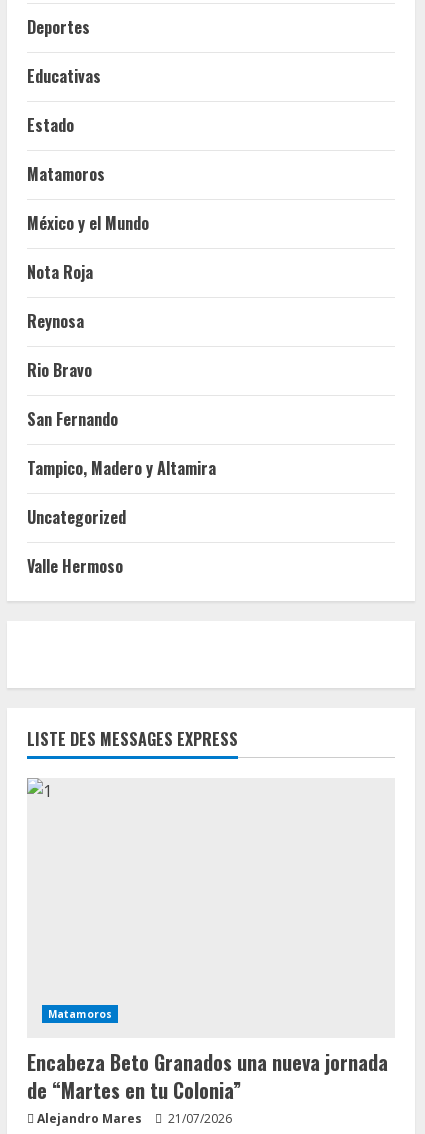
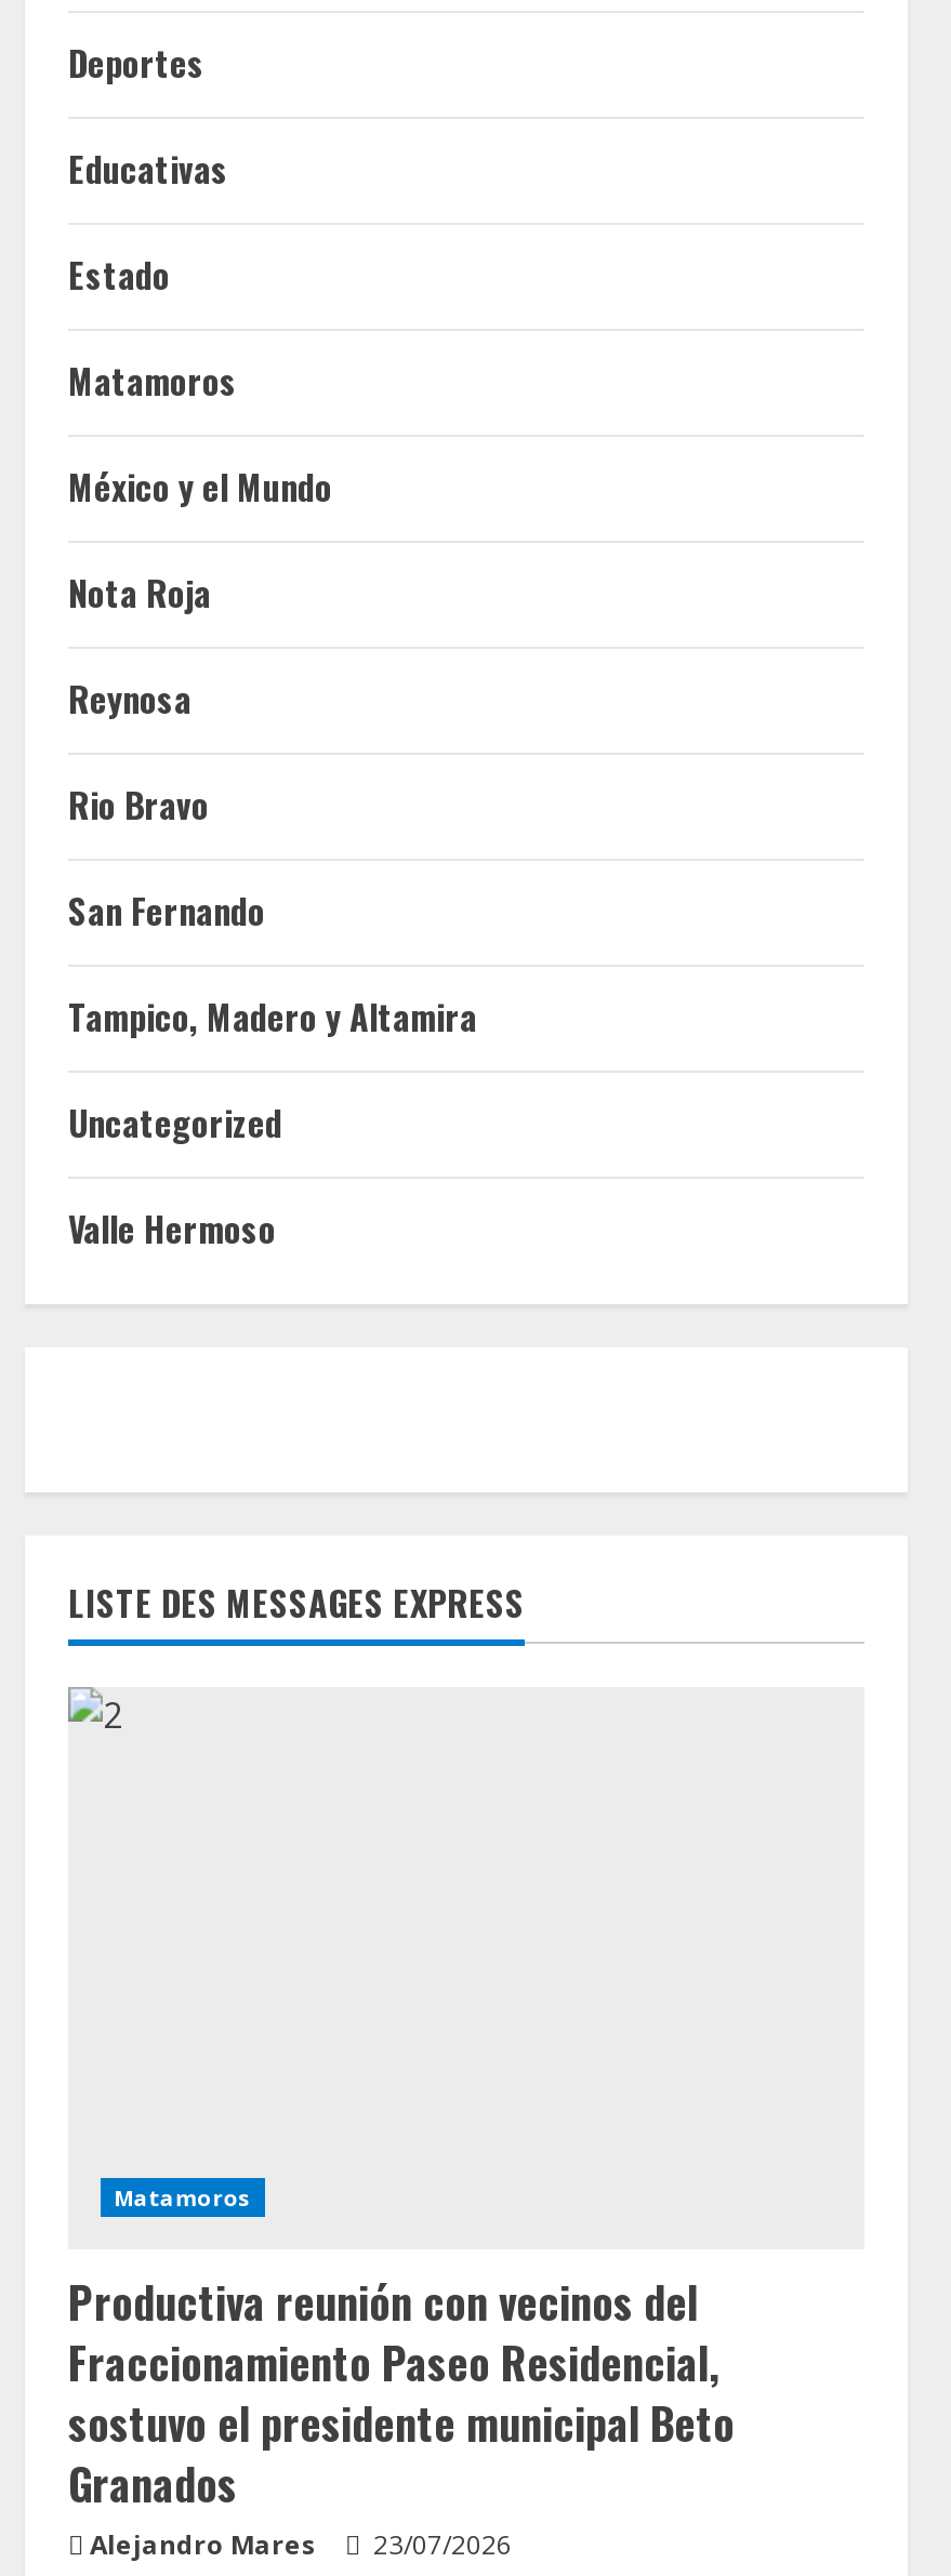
[27,1047,388,1105] Encabeza Beto Granados una nueva jornada | de “Martes en tu Colonia” -> [68,2269,735,2515] Productiva reunión con vecinos del | Fraccionamiento Paseo Residencial, | sostuvo el presidente municipal Beto | Granados
[37,1110,232,1127] Alejandro Mares 21/07/2026 -> [90,2526,512,2563] Alejandro Mares 23/07/2026

